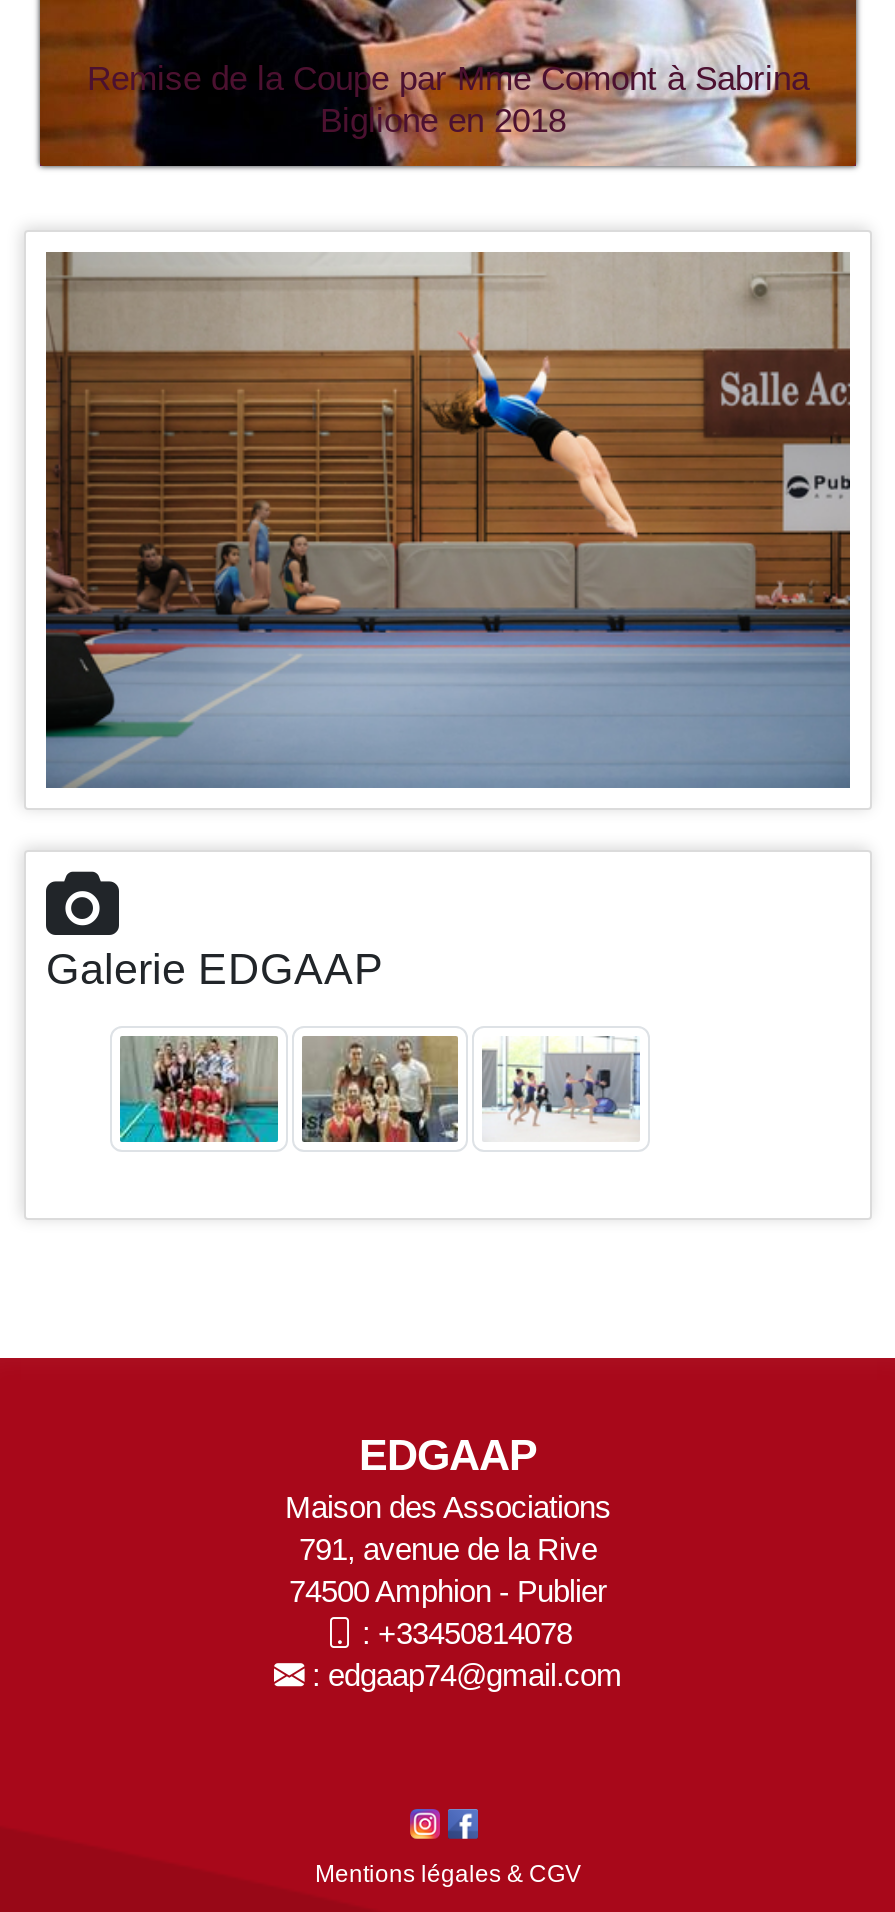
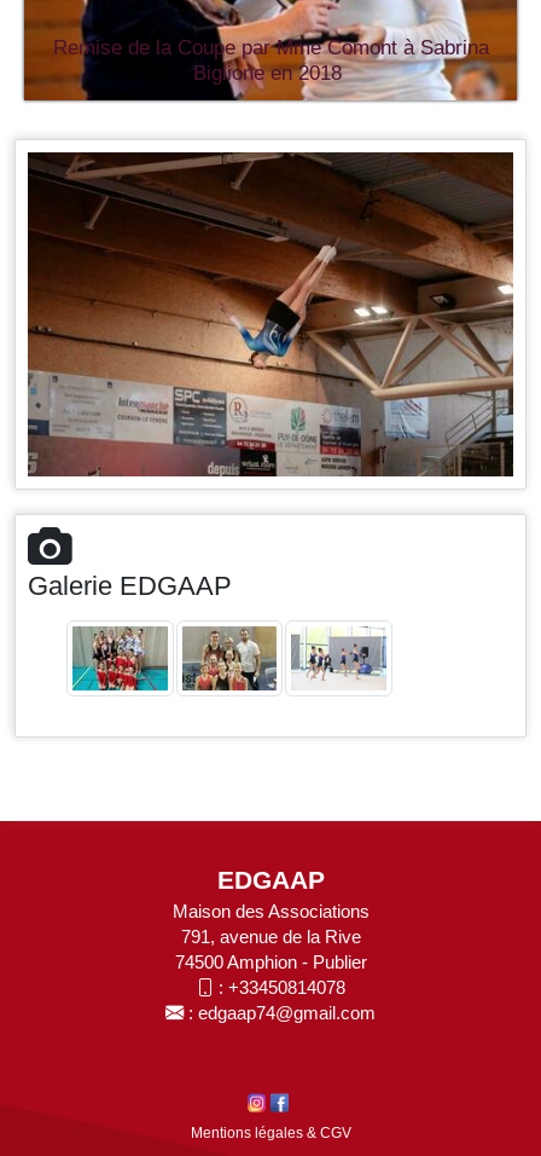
[44,250,852,790] [image] -> [27,151,514,478] [image]

